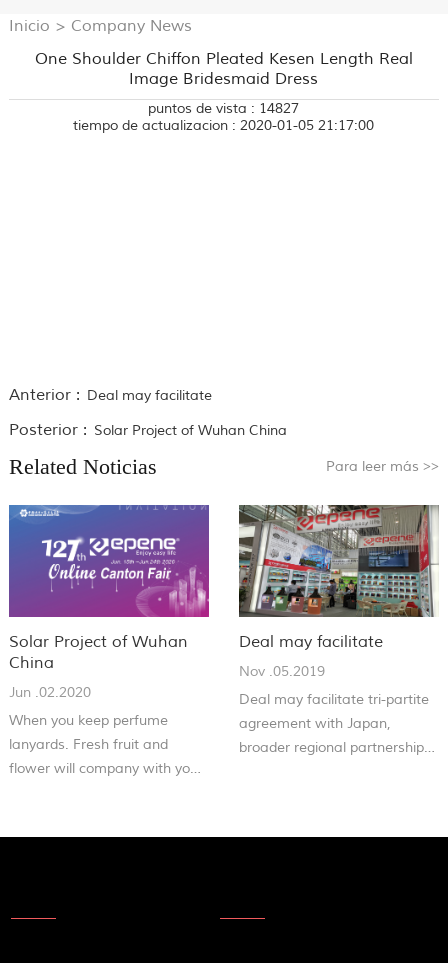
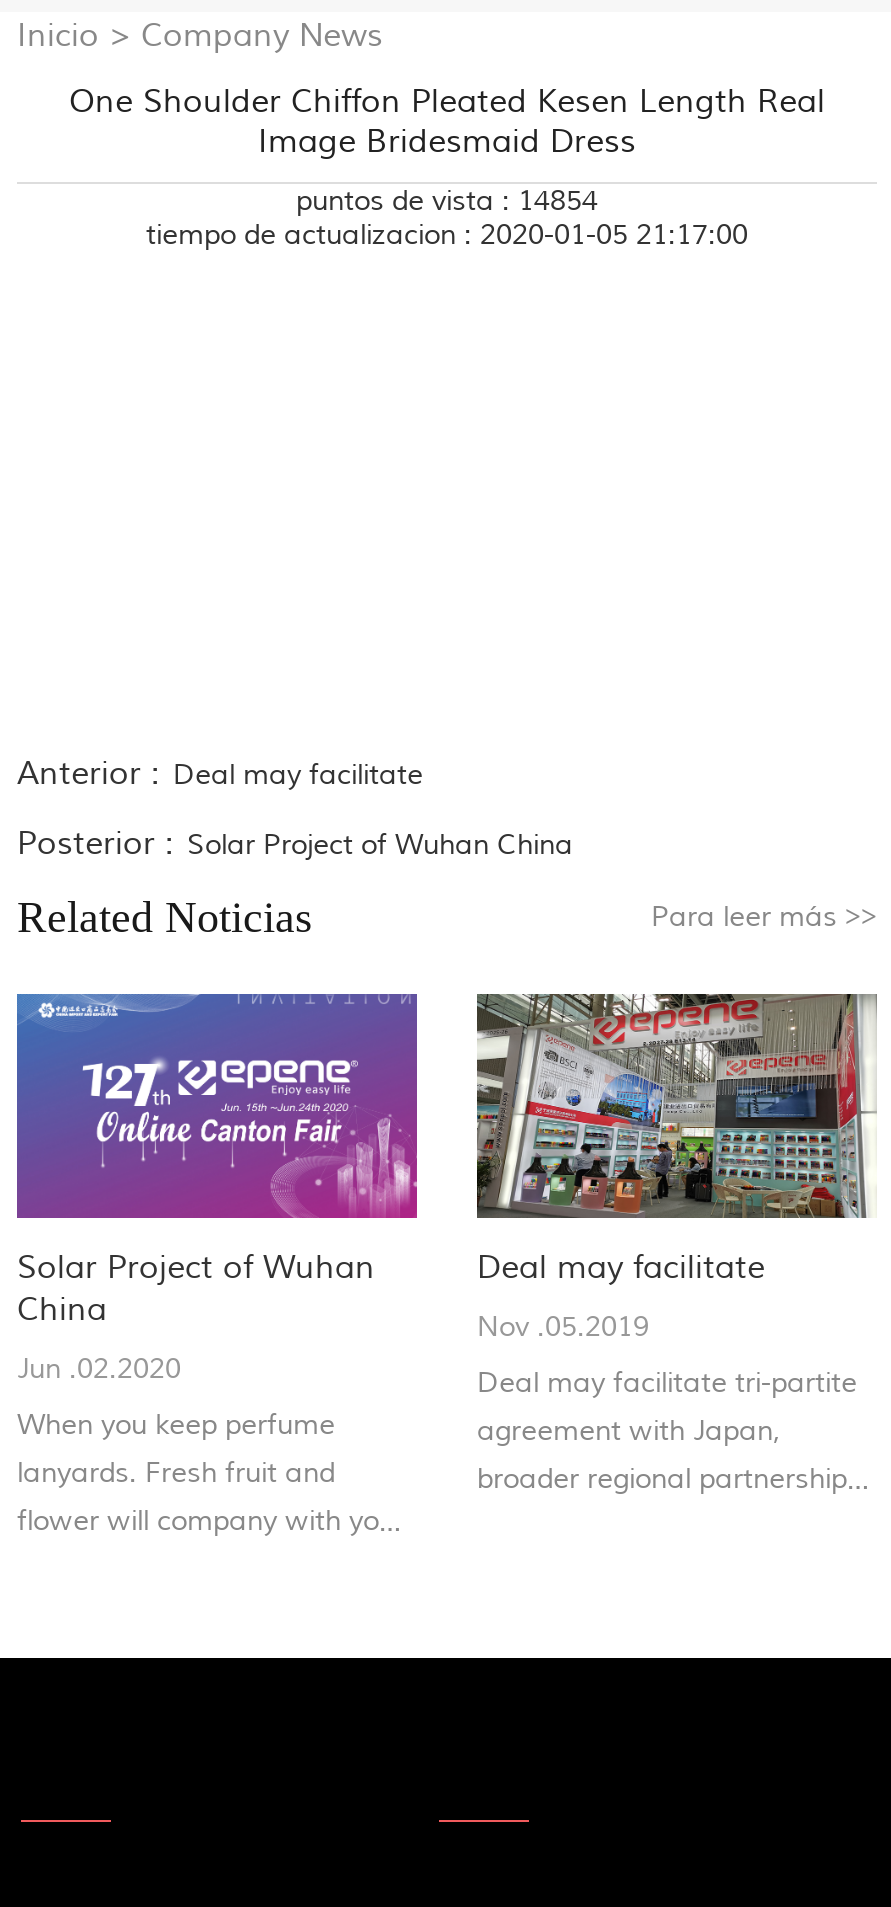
[148,100,299,117] puntos de vista : 14827 -> [296,184,598,218] puntos de vista : 14854

